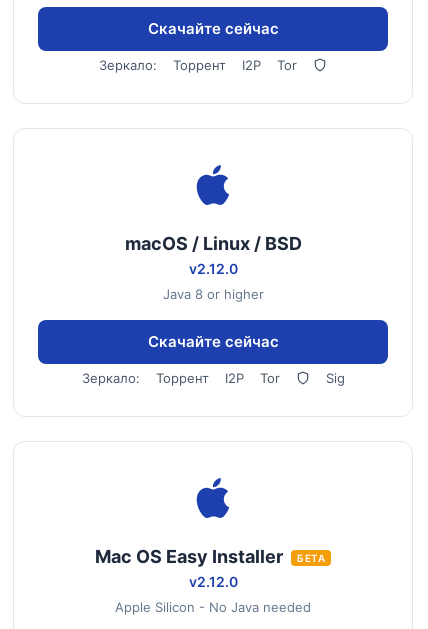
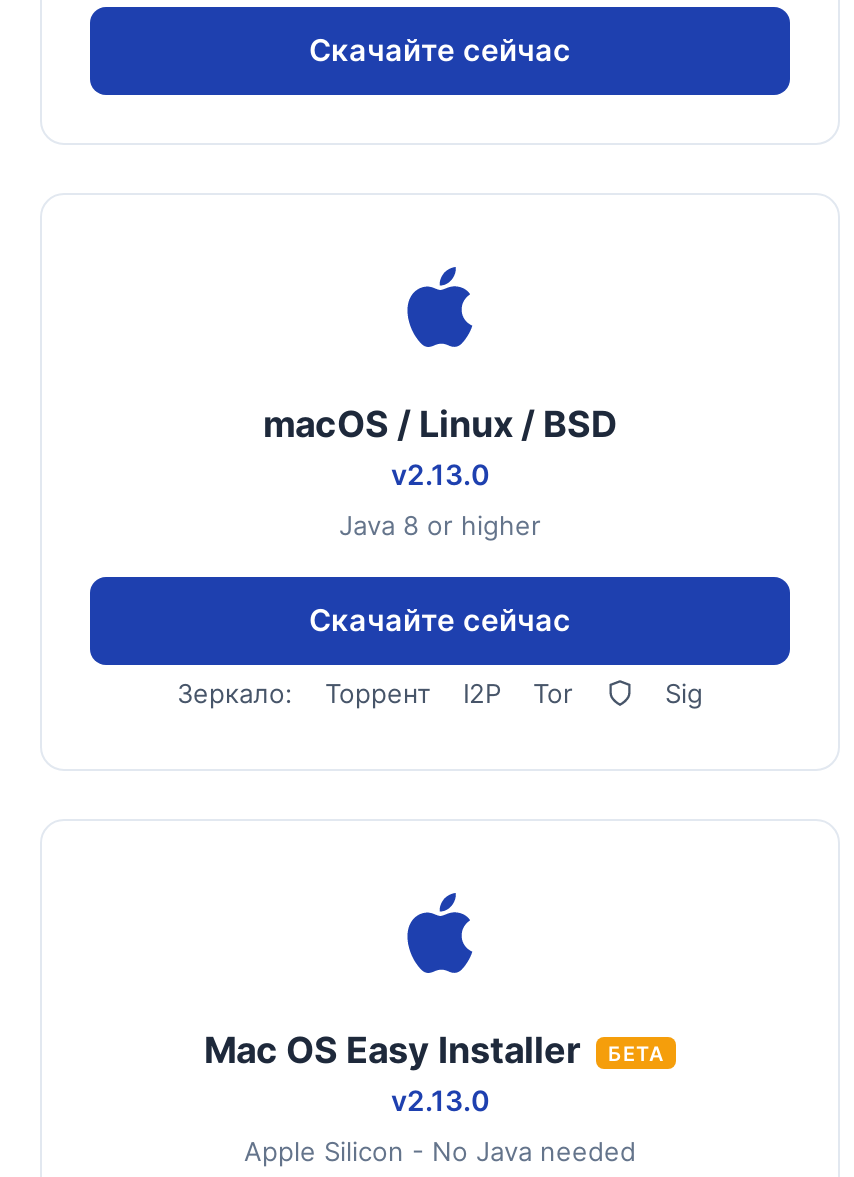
[99,57,297,73] Зеркало: | Торрент | I2P | Tor -> none
[188,260,237,277] v2.12.0 -> [391,457,489,491] v2.13.0
[188,573,237,590] v2.12.0 -> [391,1083,489,1117] v2.13.0

